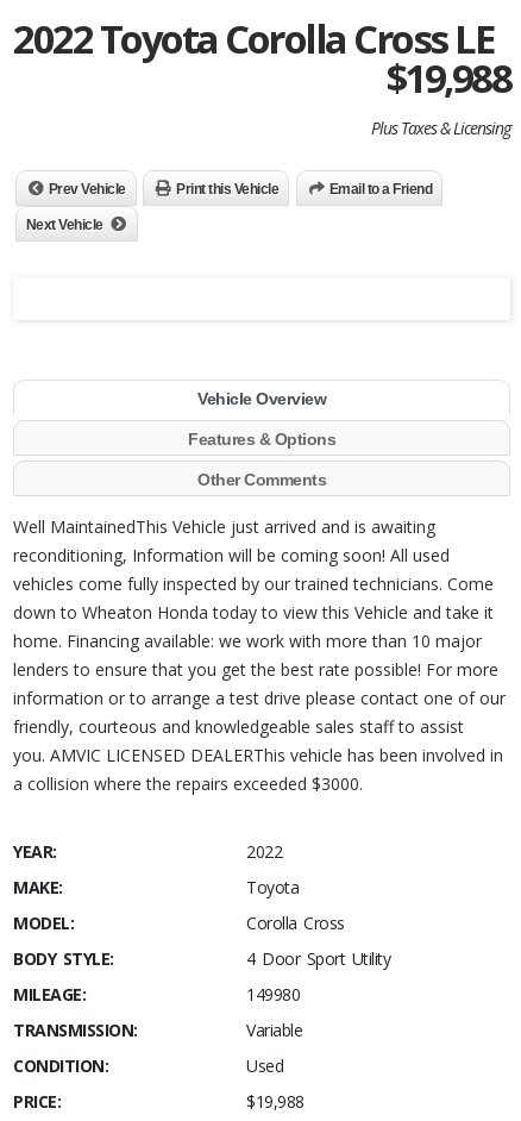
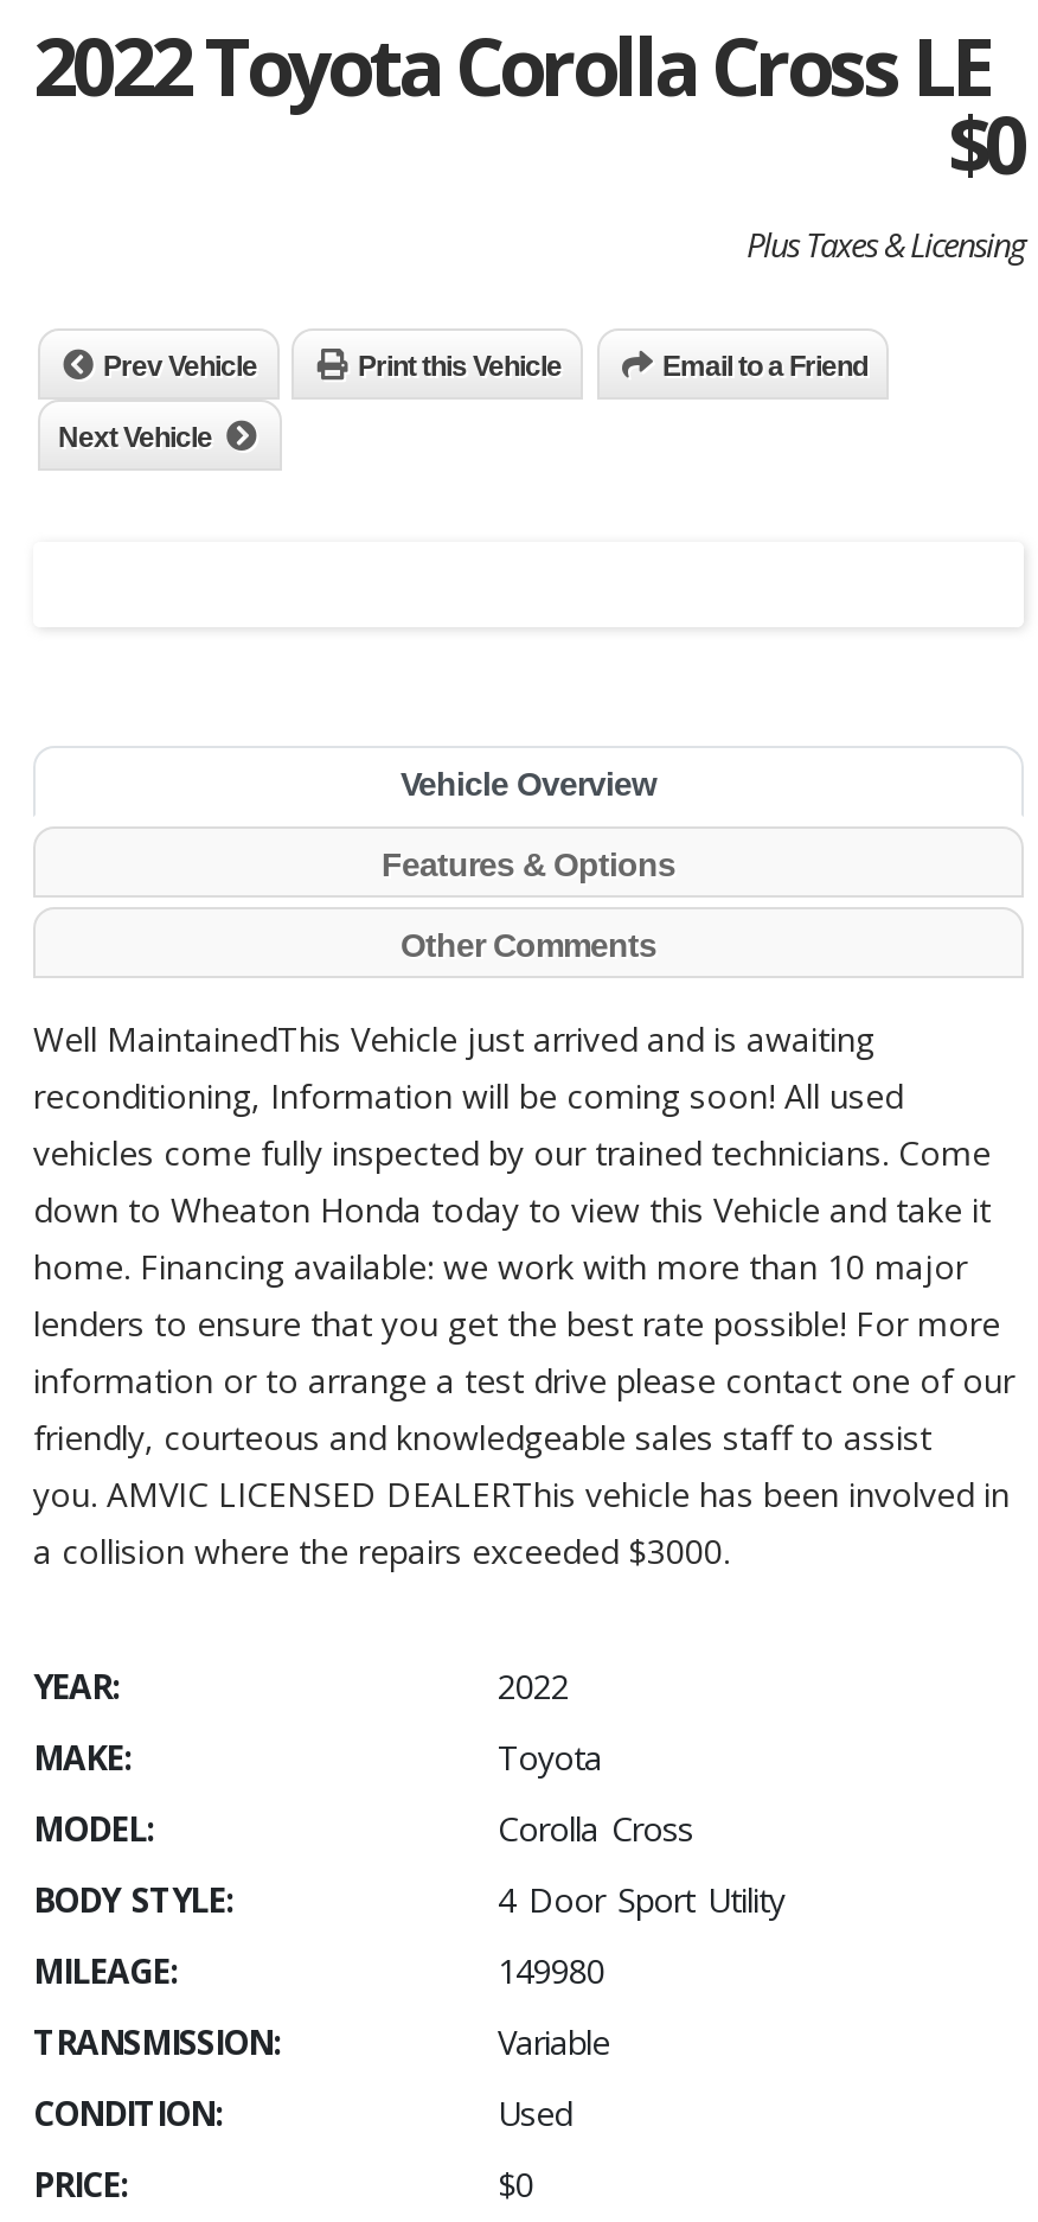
[386,51,510,105] $19,988 -> [948,91,1024,198] $0
[246,1090,304,1113] $19,988 -> [498,2162,533,2207] $0

